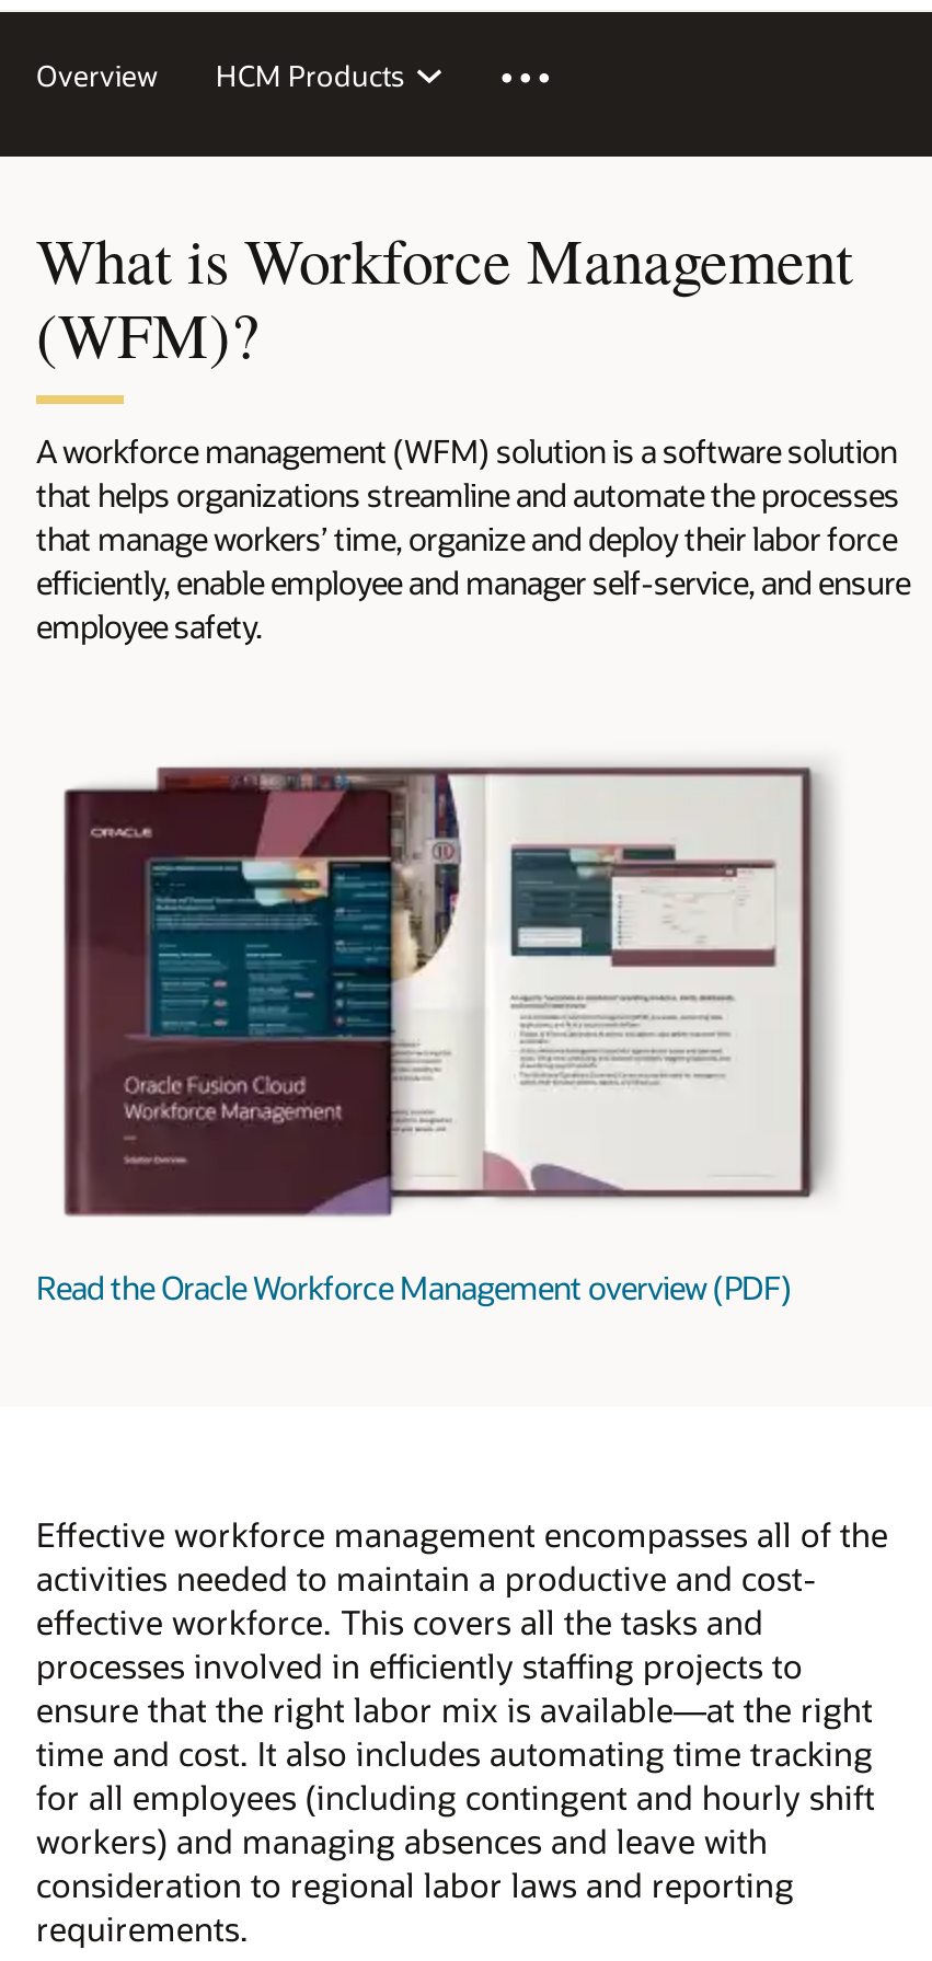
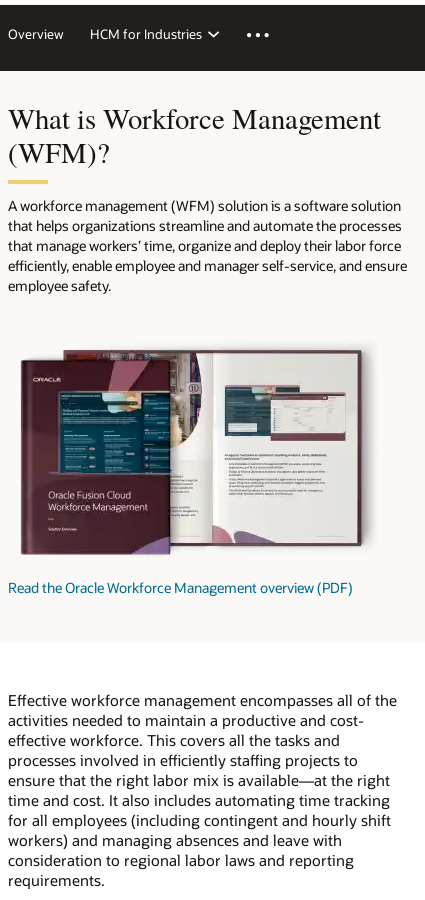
[216,58,404,93] HCM Products -> [90,26,202,42] HCM for Industries

